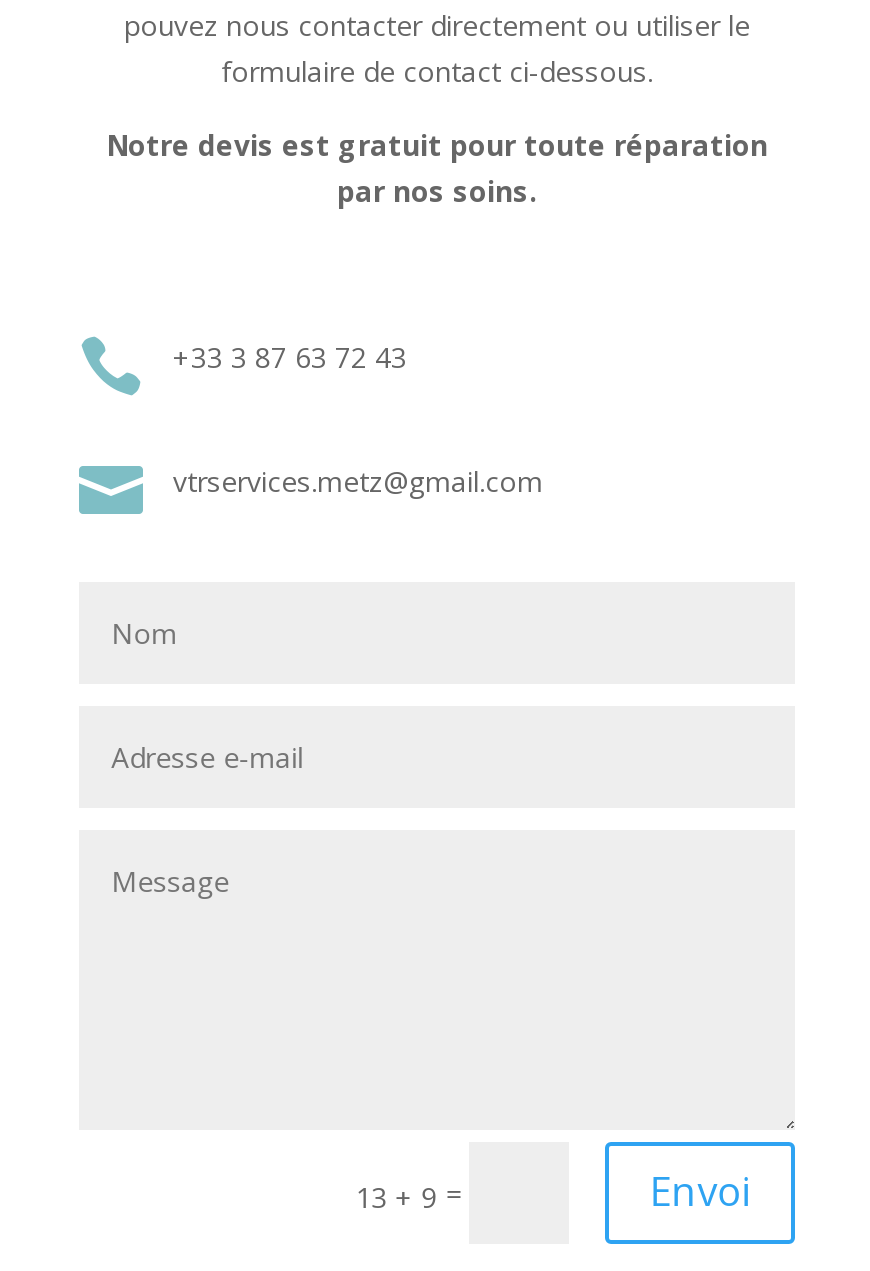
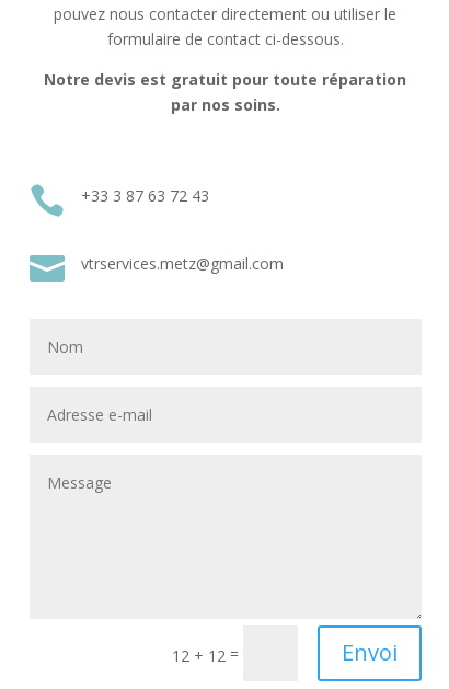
[355,1173,469,1215] 13 + 9 = -> [172,643,243,665] 12 + 12 =

